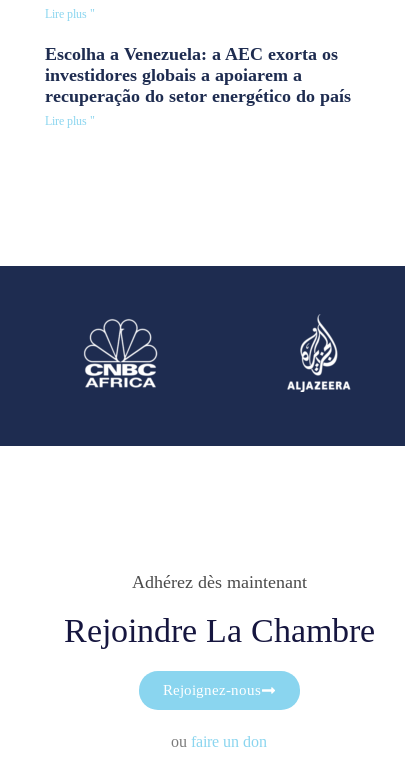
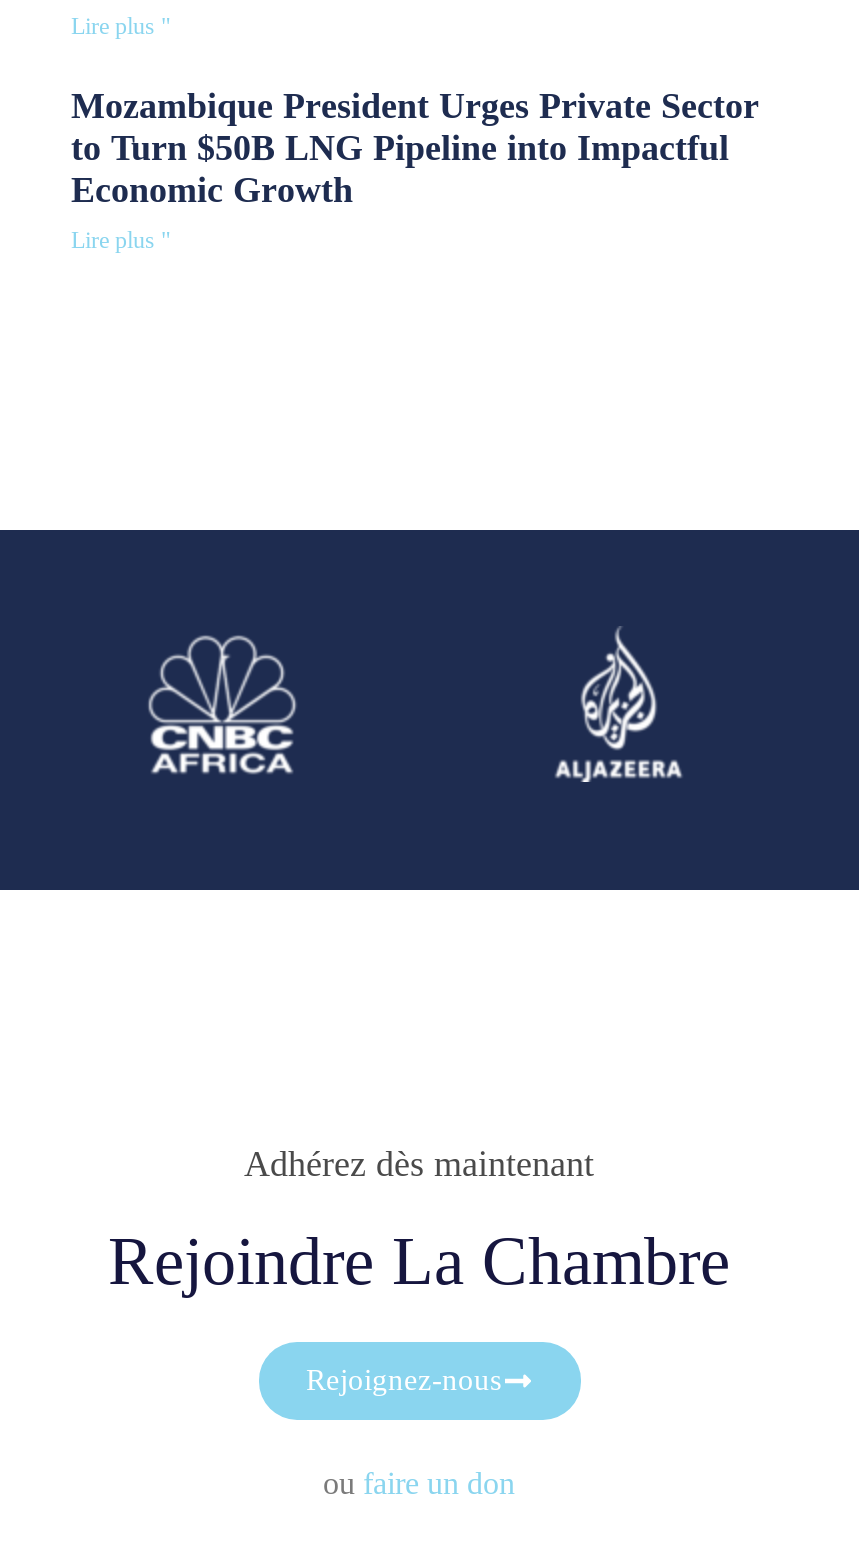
[45,44,351,106] Escolha a Venezuela: a AEC exorta os | investidores globais a apoiarem a | recuperação do setor energético do país -> [71,87,759,211] Mozambique President Urges Private Sector | to Turn $50B LNG Pipeline into Impactful | Economic Growth

